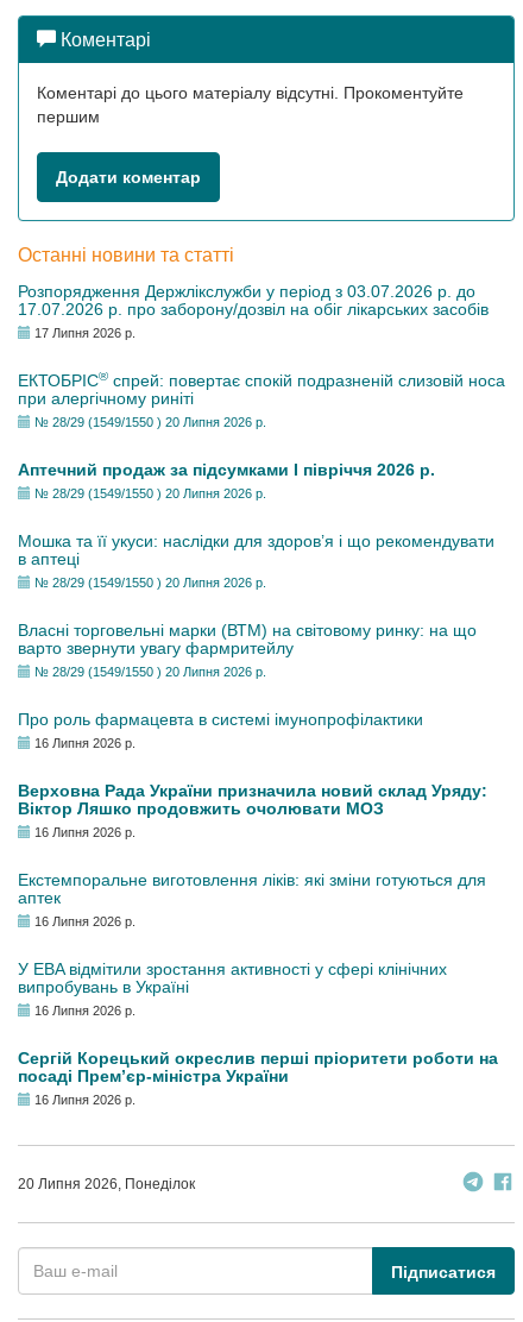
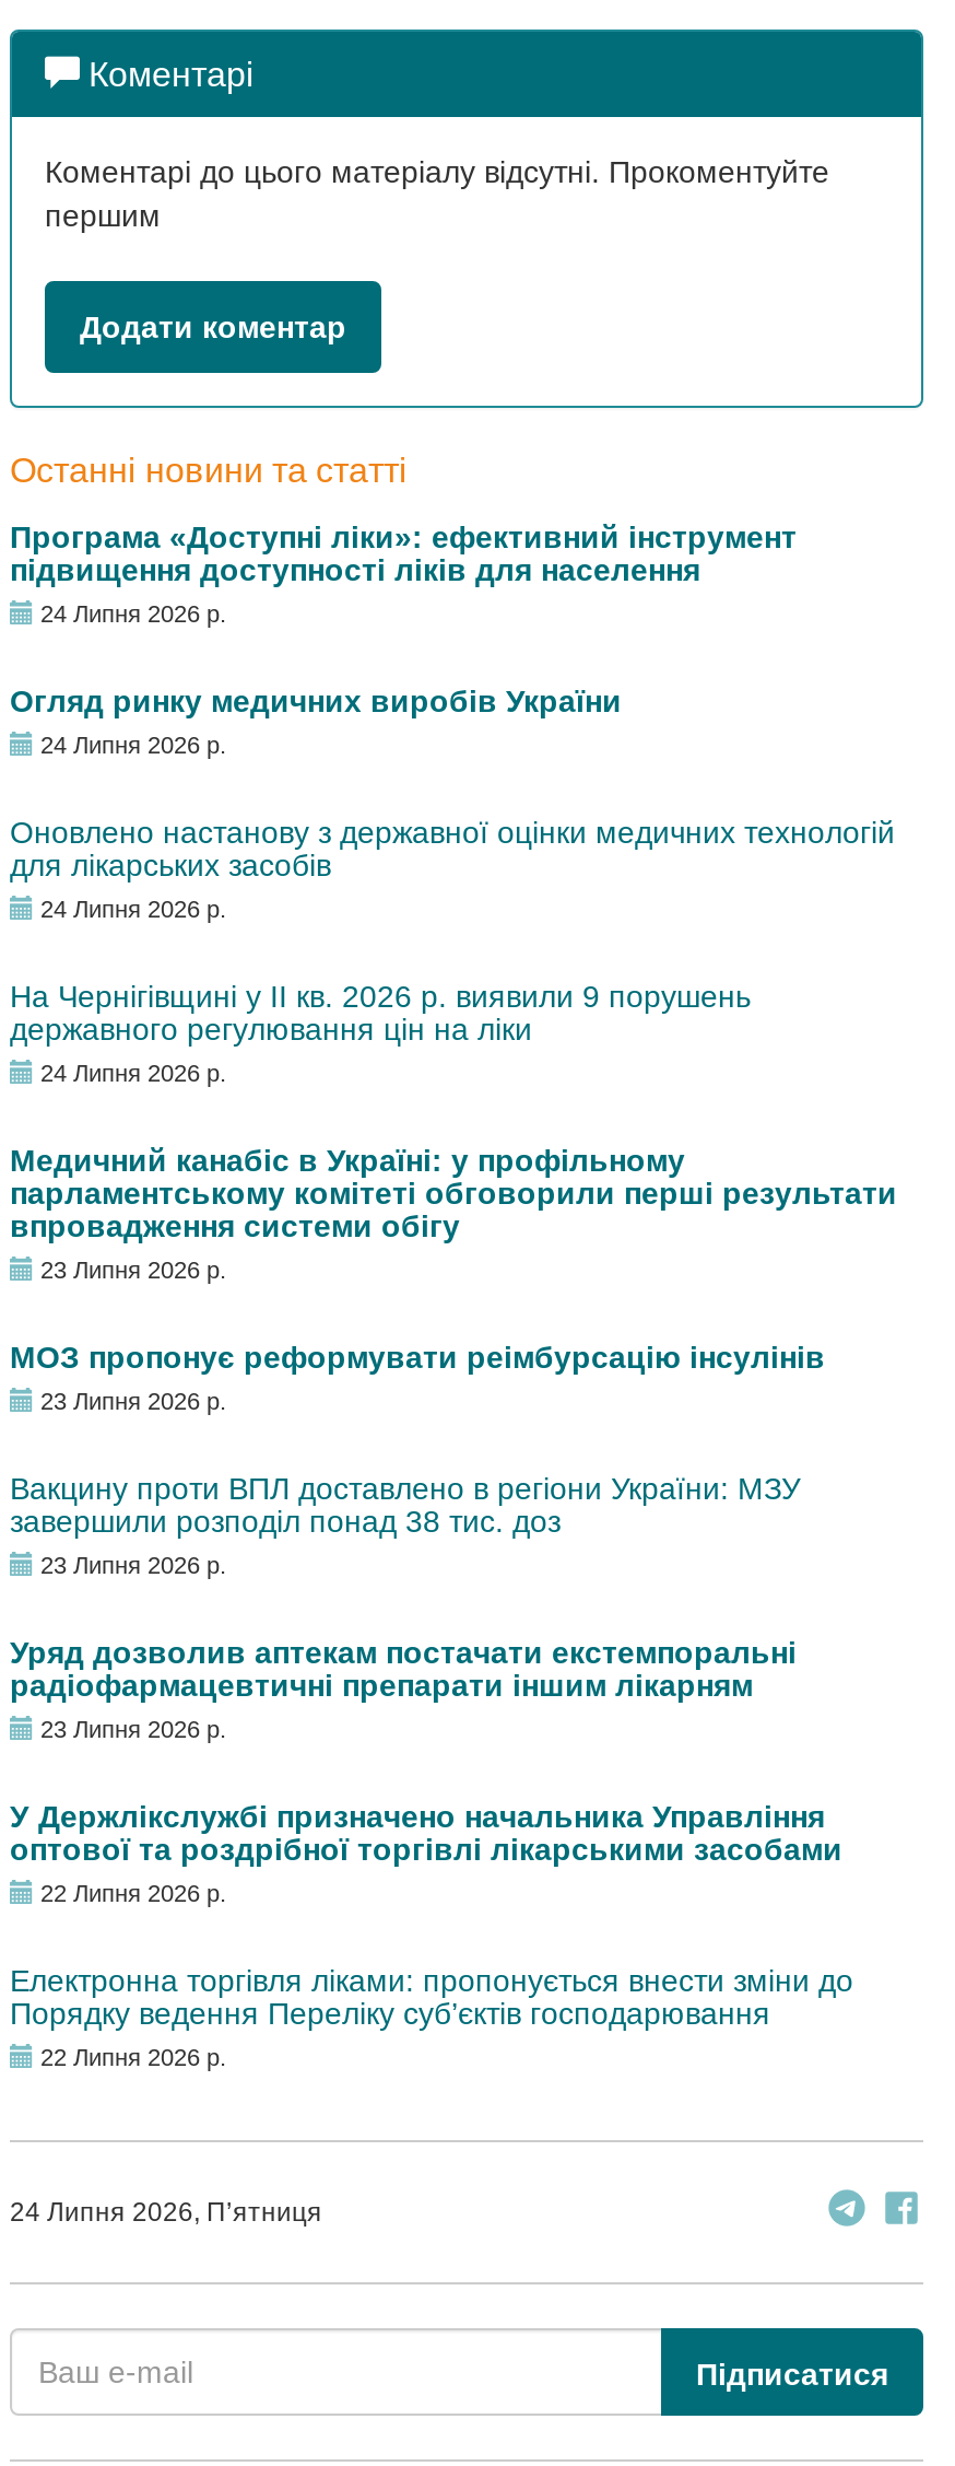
[18,282,489,340] Розпорядження Держлікслужби у період з 03.07.2026 р. до | 17.07.2026 р. про заборону/дозвіл на обіг лікарських засобів | 17 Липня 2026 р. -> [10,519,797,627] Програма «Доступні ліки»: ефективний інструмент | підвищення доступності ліків для населення | 24 Липня 2026 р.
[18,368,505,429] ЕКТОБРІС® спрей: повертає спокій подразненій слизовій носа | при алергічному риніті | № 28/29 (1549/1550 ) 20 Липня 2026 р. -> [10,683,622,758] Огляд ринку медичних виробів України | 24 Липня 2026 р.
[18,460,435,501] Аптечний продаж за підсумками І півріччя 2026 р. | № 28/29 (1549/1550 ) 20 Липня 2026 р. -> [10,815,895,922] Оновлено настанову з державної оцінки медичних технологій | для лікарських засобів | 24 Липня 2026 р.
[18,531,494,590] Мошка та її укуси: наслідки для здоров’я і що рекомендувати | в аптеці | № 28/29 (1549/1550 ) 20 Липня 2026 р. -> [10,979,751,1086] На Чернігівщині у ІІ кв. 2026 р. виявили 9 порушень | державного регулювання цін на ліки | 24 Липня 2026 р.
[18,621,477,679] Власні торговельні марки (ВТМ) на світовому ринку: на що | варто звернути увагу фармритейлу | № 28/29 (1549/1550 ) 20 Липня 2026 р. -> [10,1143,897,1283] Медичний канабіс в Україні: у профільному | парламентському комітеті обговорили перші результати | впровадження системи обігу | 23 Липня 2026 р.
[18,710,423,750] Про роль фармацевта в системі імунопрофілактики | 16 Липня 2026 р. -> [10,1340,825,1414] МОЗ пропонує реформувати реімбурсацію інсулінів | 23 Липня 2026 р.
[18,781,487,839] Верховна Рада України призначила новий склад Уряду: | Віктор Ляшко продовжить очолювати МОЗ | 16 Липня 2026 р. -> [10,1471,801,1578] Вакцину проти ВПЛ доставлено в регіони України: МЗУ | завершили розподіл понад 38 тис. доз | 23 Липня 2026 р.
[18,870,486,928] Екстемпоральне виготовлення ліків: які зміни готуються для | аптек | 16 Липня 2026 р. -> [10,1635,797,1742] Уряд дозволив аптекам постачати екстемпоральні | радіофармацевтичні препарати іншим лікарням | 23 Липня 2026 р.
[18,959,447,1018] У EBA відмітили зростання активності у сфері клінічних | випробувань в Україні | 16 Липня 2026 р. -> [10,1799,842,1906] У Держлікслужбі призначено начальника Управління | оптової та роздрібної торгівлі лікарськими засобами | 22 Липня 2026 р.
[18,1049,498,1107] Сергій Корецький окреслив перші пріоритети роботи на | посаді Прем’єр-міністра України | 16 Липня 2026 р. -> [10,1963,853,2070] Електронна торгівля ліками: пропонується внести зміни до | Порядку ведення Переліку суб’єктів господарювання | 22 Липня 2026 р.
[18,1176,195,1192] 20 Липня 2026, Понеділок -> [10,2197,322,2228] 24 Липня 2026, П’ятниця

